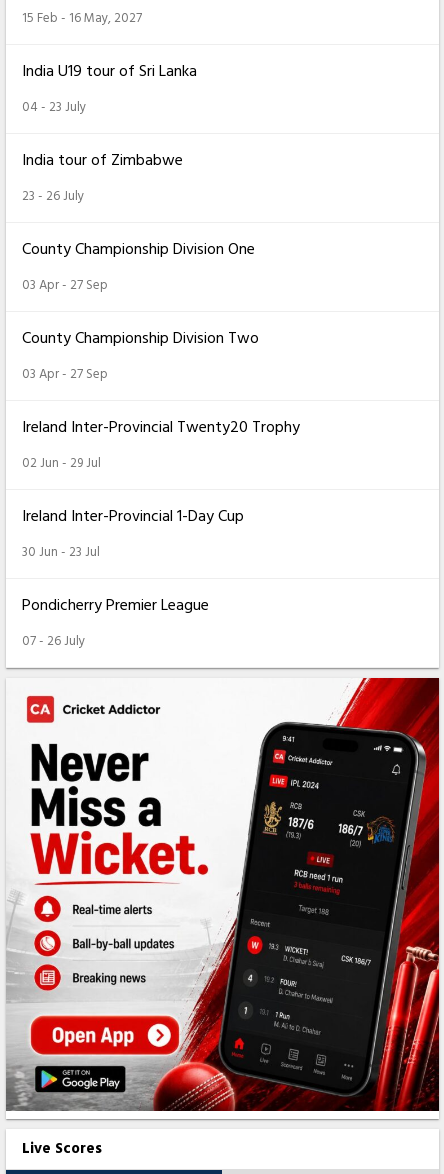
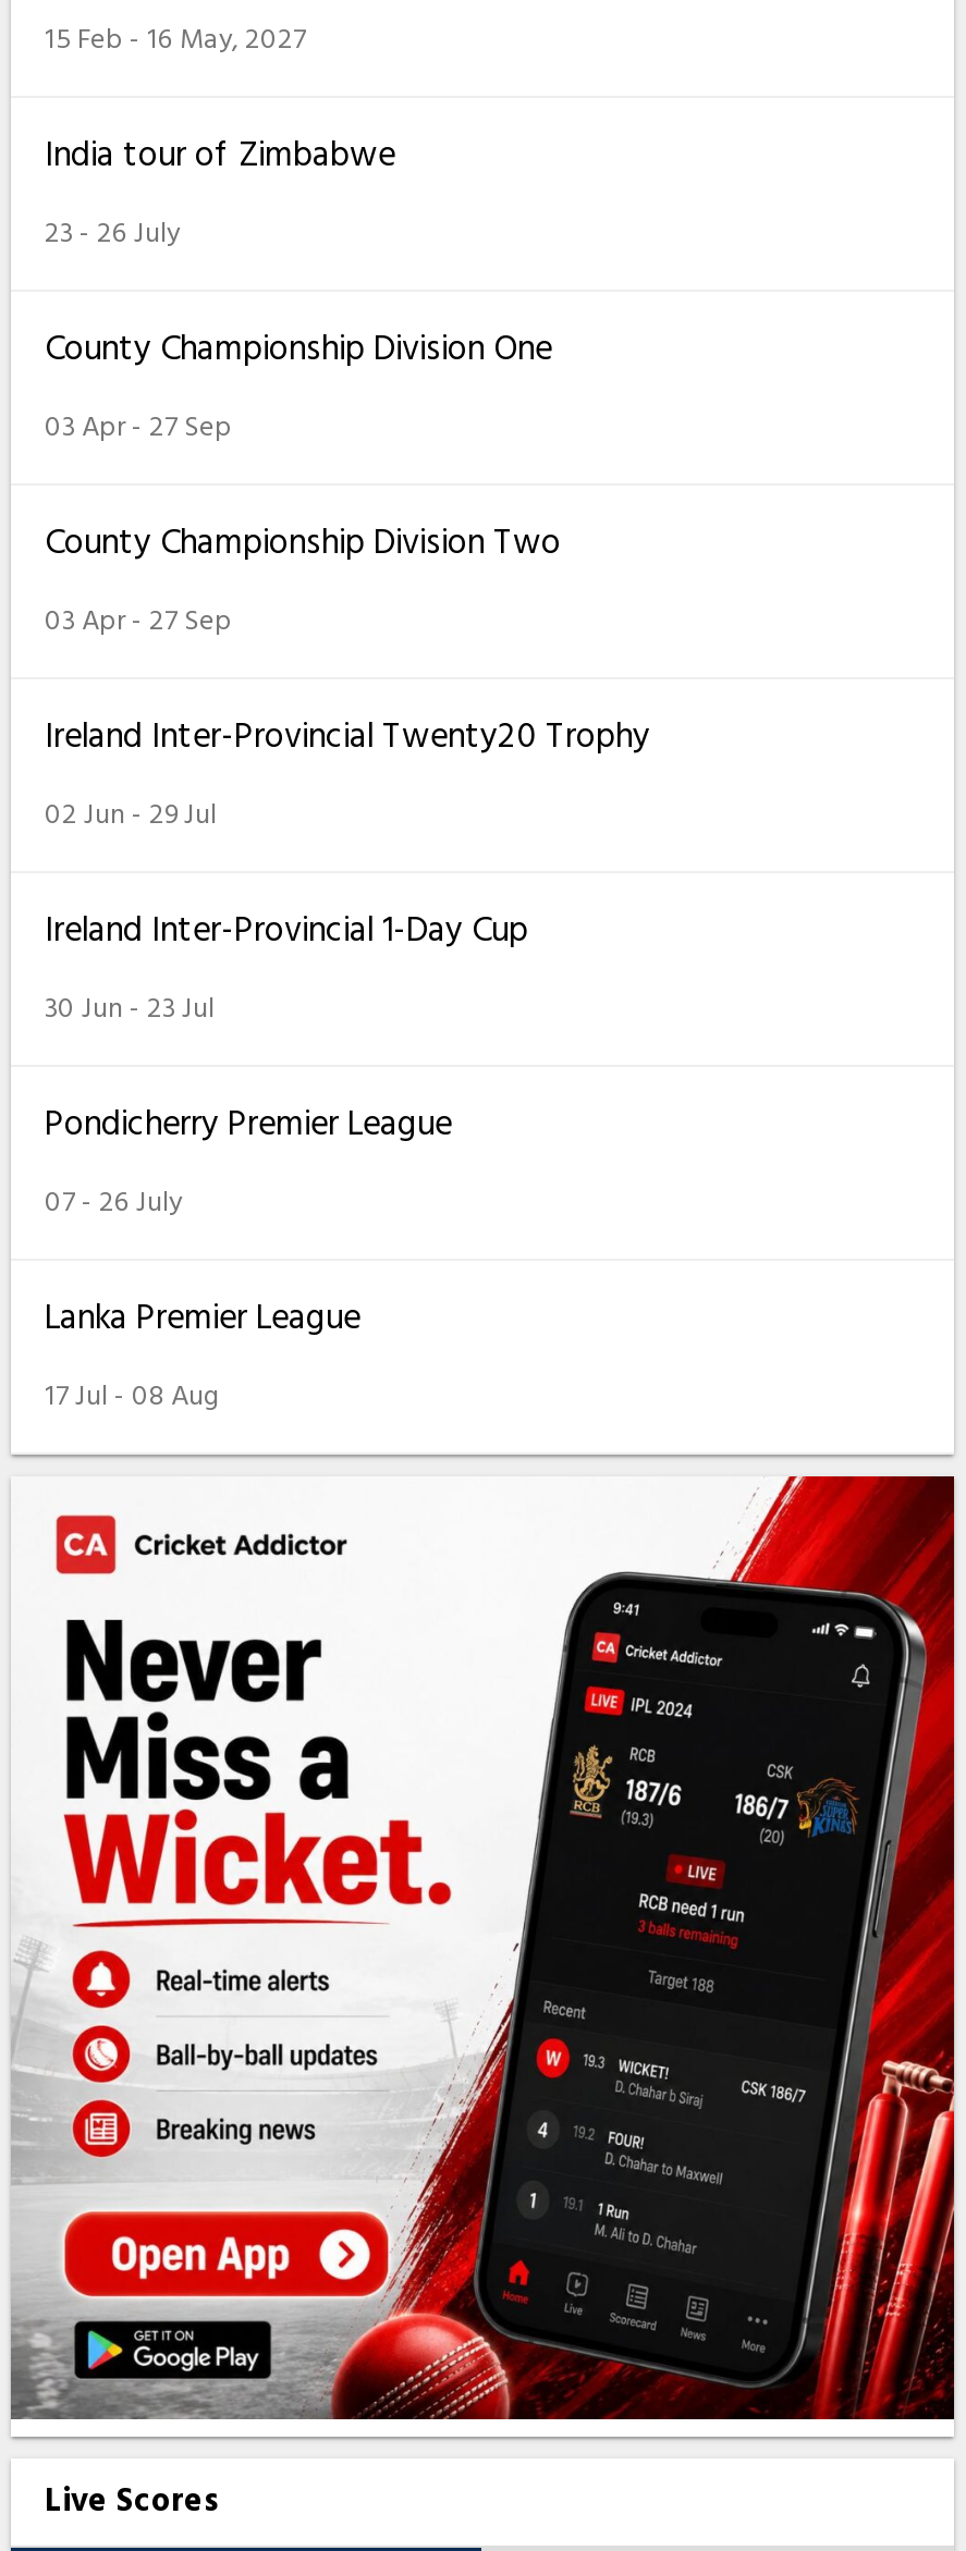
[21,58,196,118] India U19 tour of Sri Lanka | 04 - 23 July -> none
moved [21,147,299,652] -> [45,127,650,1226]: India tour of Zimbabwe | 23 - 26 July | County Championship Division One | ... | Pondicherry Premier League | 07 - 26 July
none -> [45,1290,360,1420] Lanka Premier League | 17 Jul - 08 Aug

